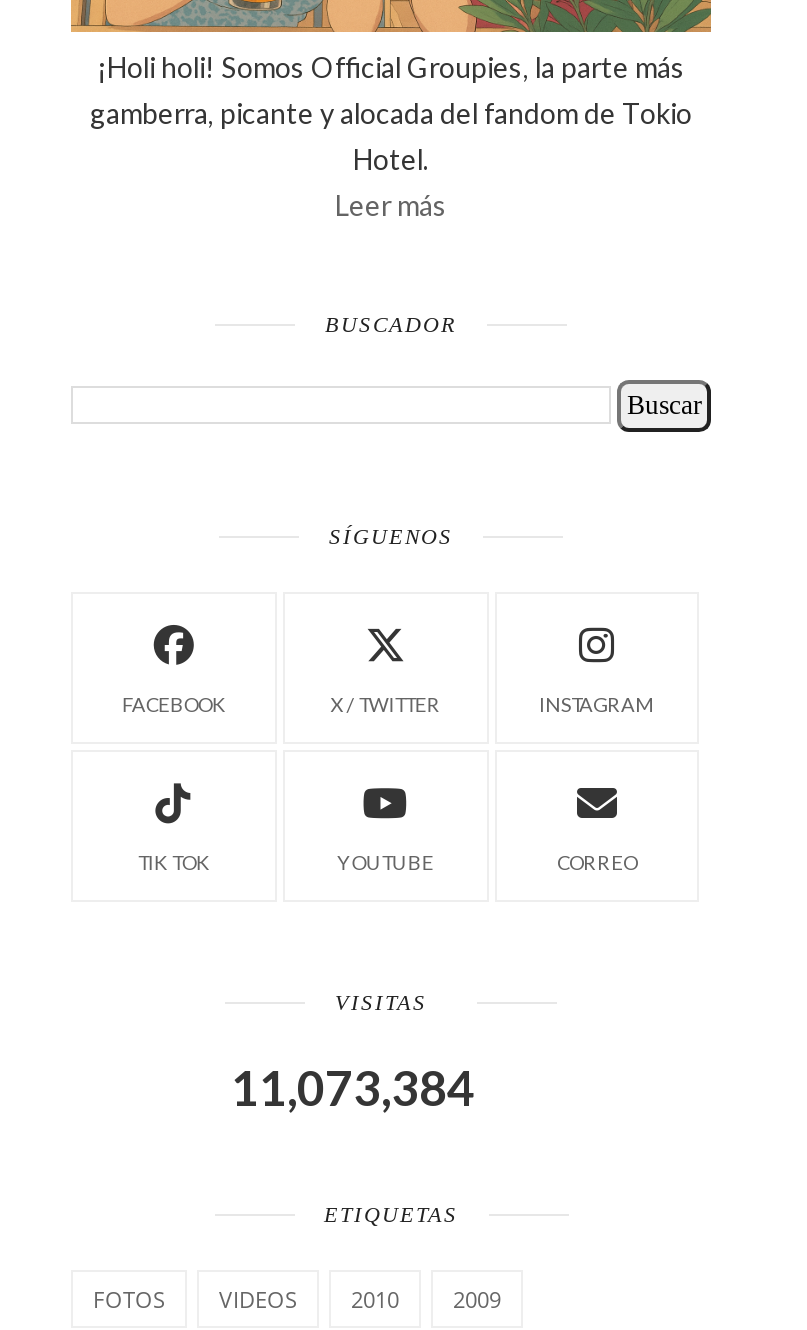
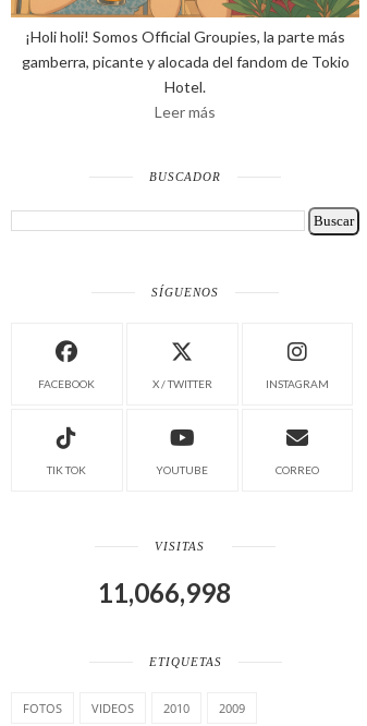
[231,1057,475,1115] 11,073,384 -> [98,576,231,608] 11,066,998

